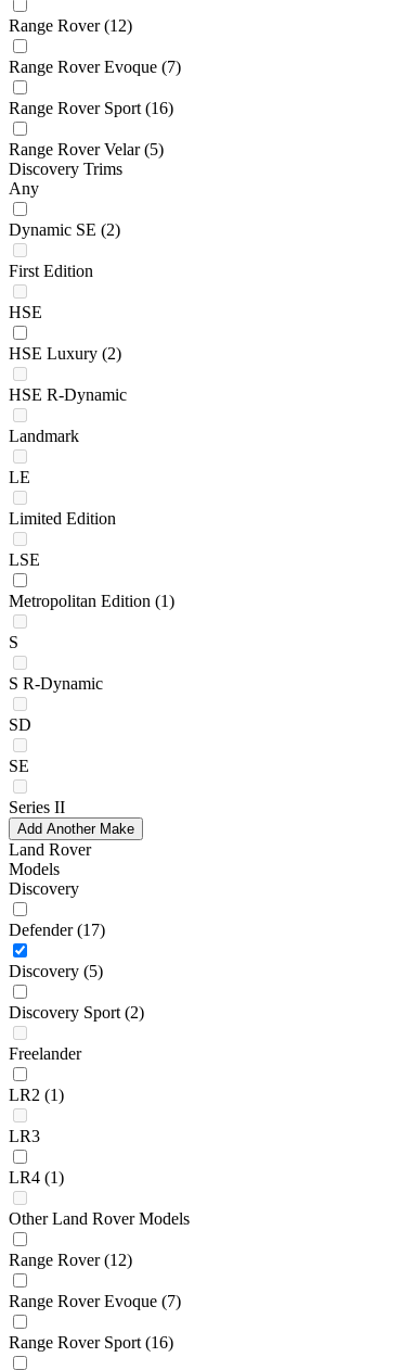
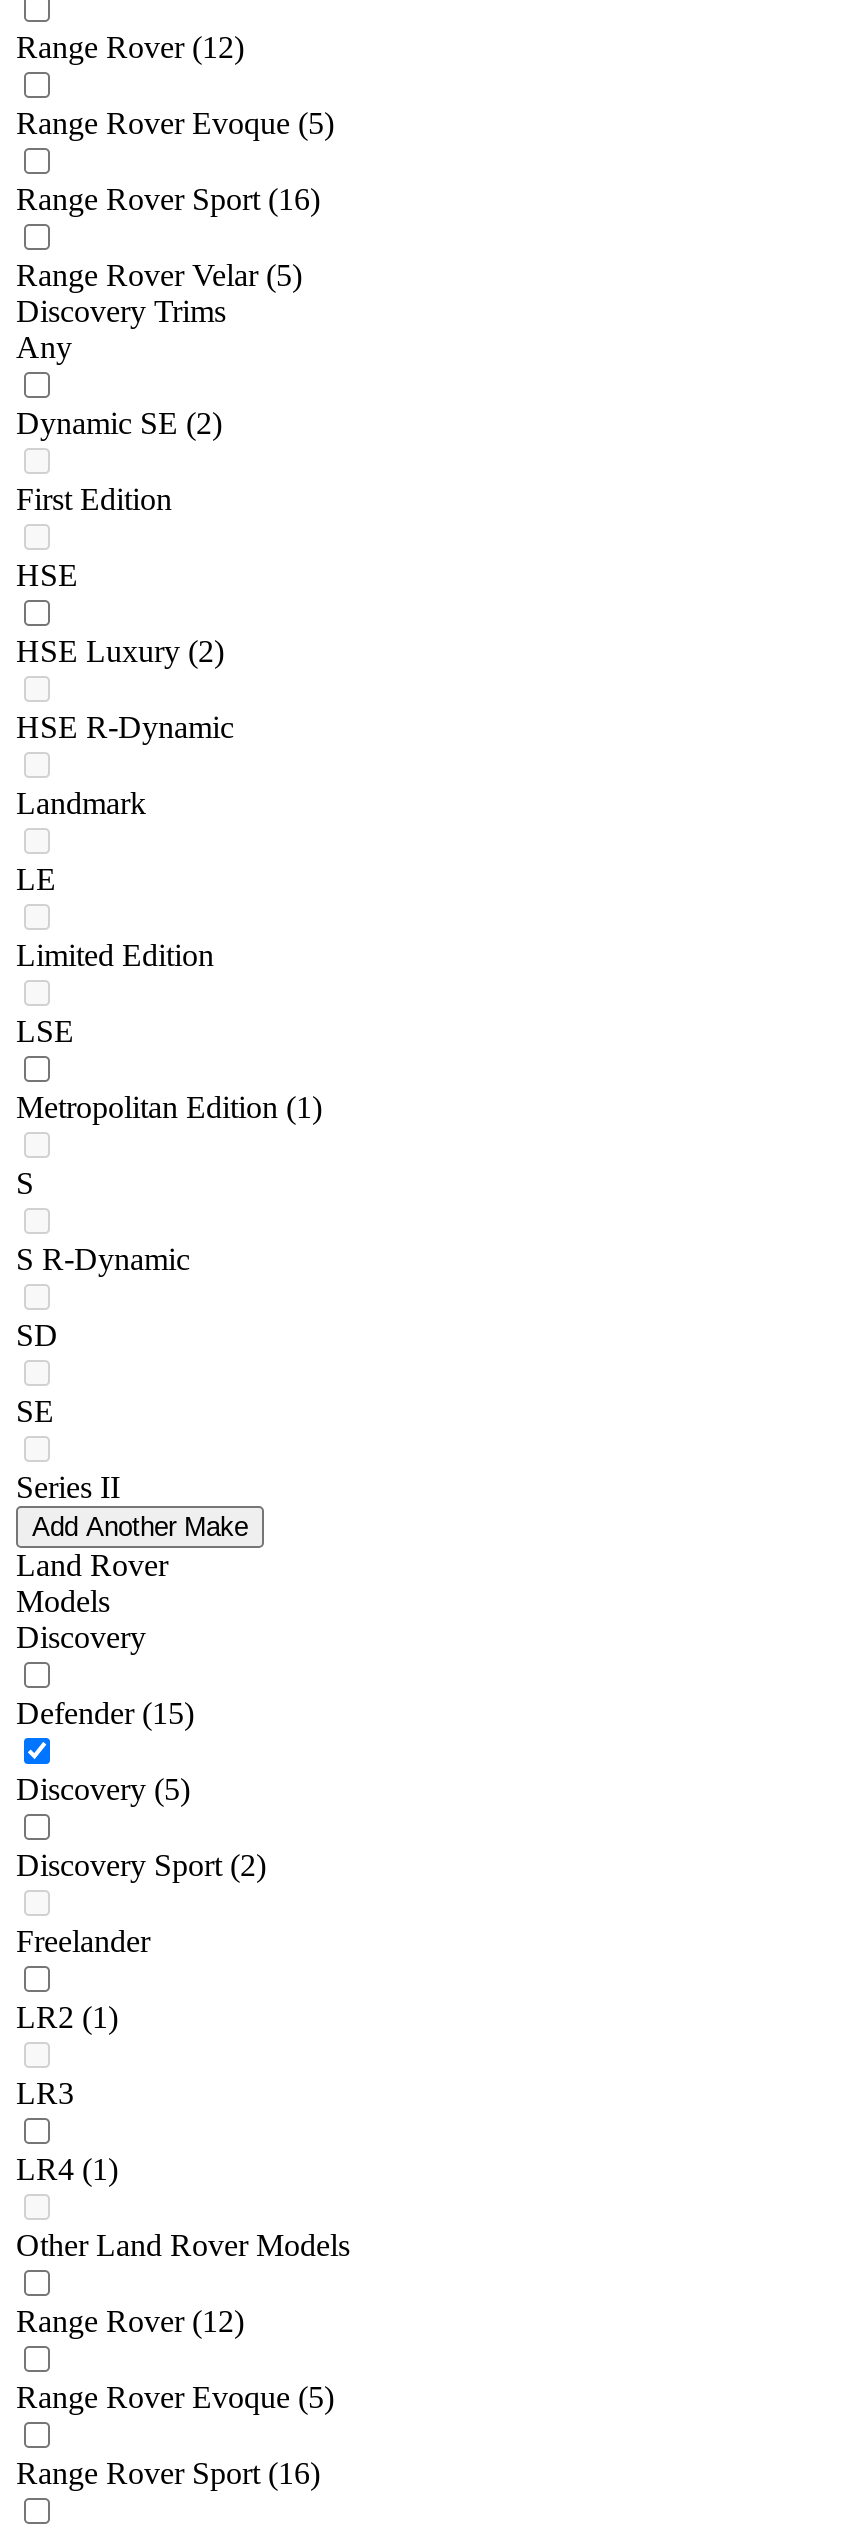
[9,58,181,76] Range Rover Evoque (7) -> [16,107,334,141] Range Rover Evoque (5)
[9,921,105,939] Defender (17) -> [16,1697,194,1731] Defender (15)
[9,1292,181,1311] Range Rover Evoque (7) -> [16,2381,334,2415] Range Rover Evoque (5)

